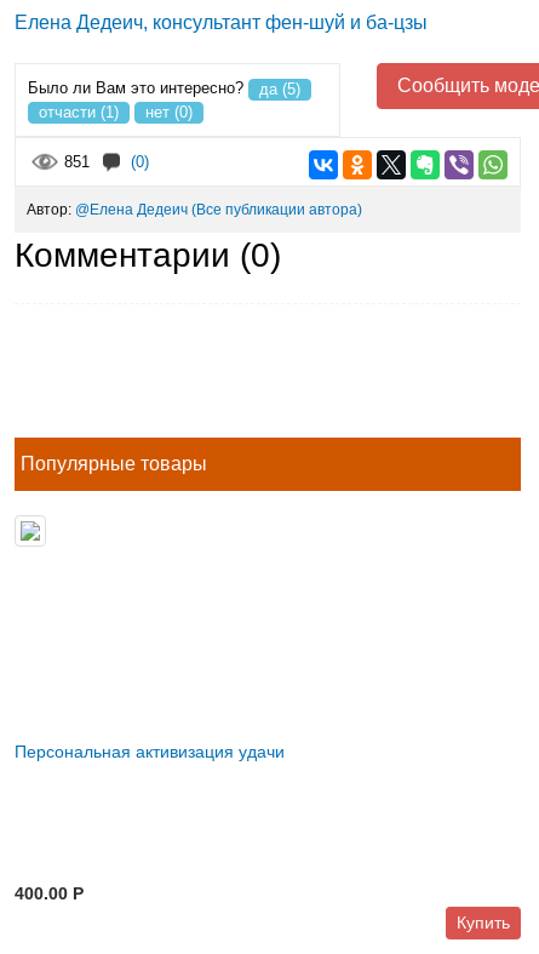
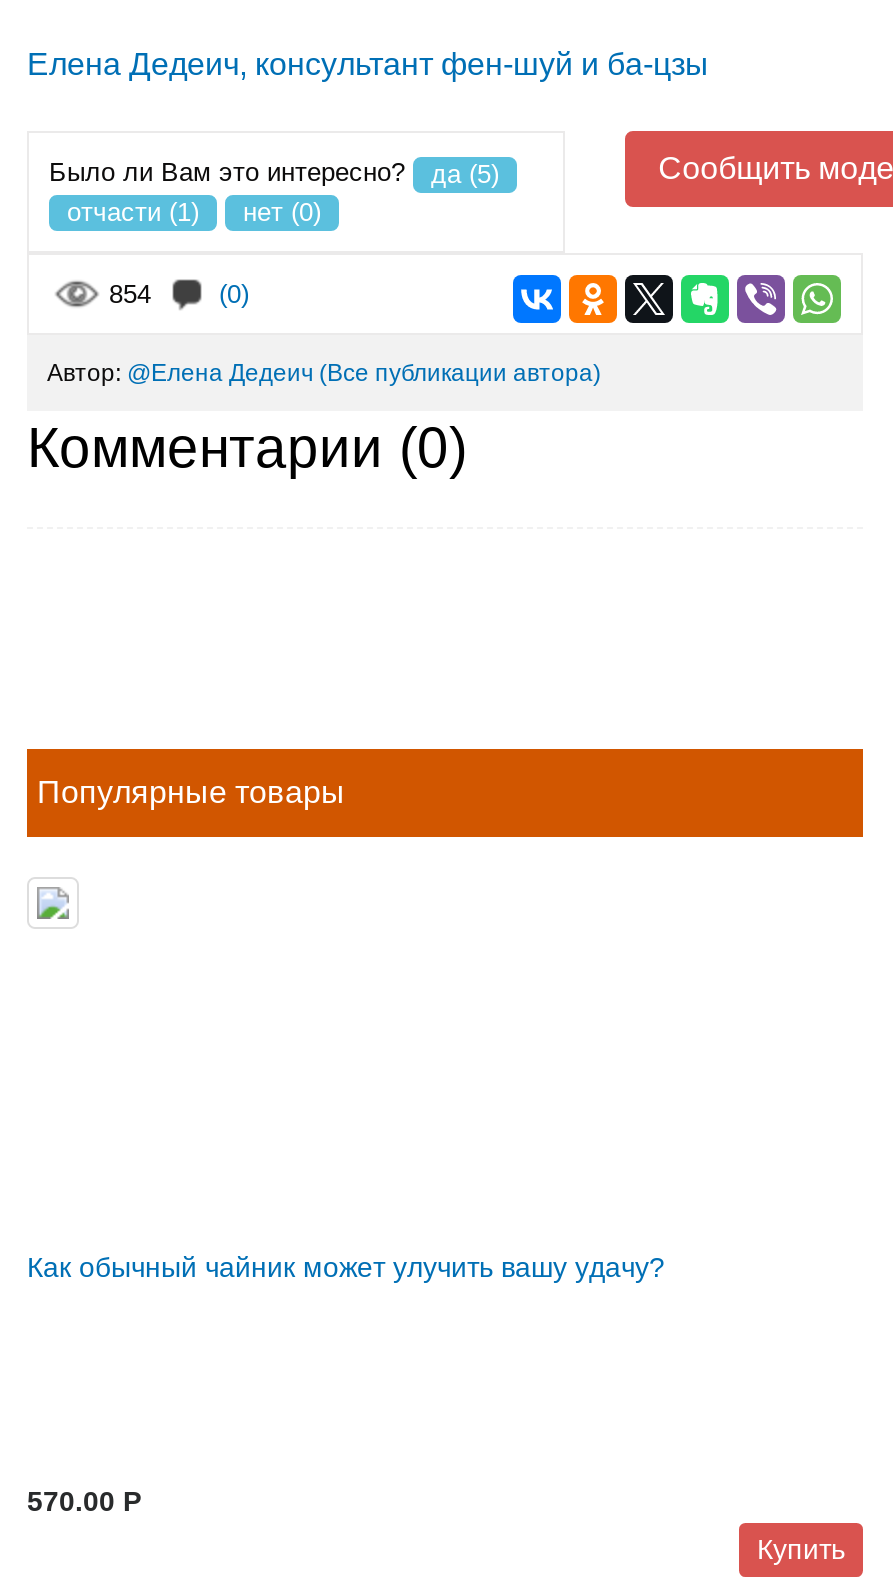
[64,153,90,171] 851 -> [109,279,151,309] 854
[15,742,285,761] Персональная активизация удачи -> [27,1251,665,1283] Как обычный чайник может улучить вашу удачу?
[15,884,84,903] 400.00 P -> [27,1485,141,1517] 570.00 P

